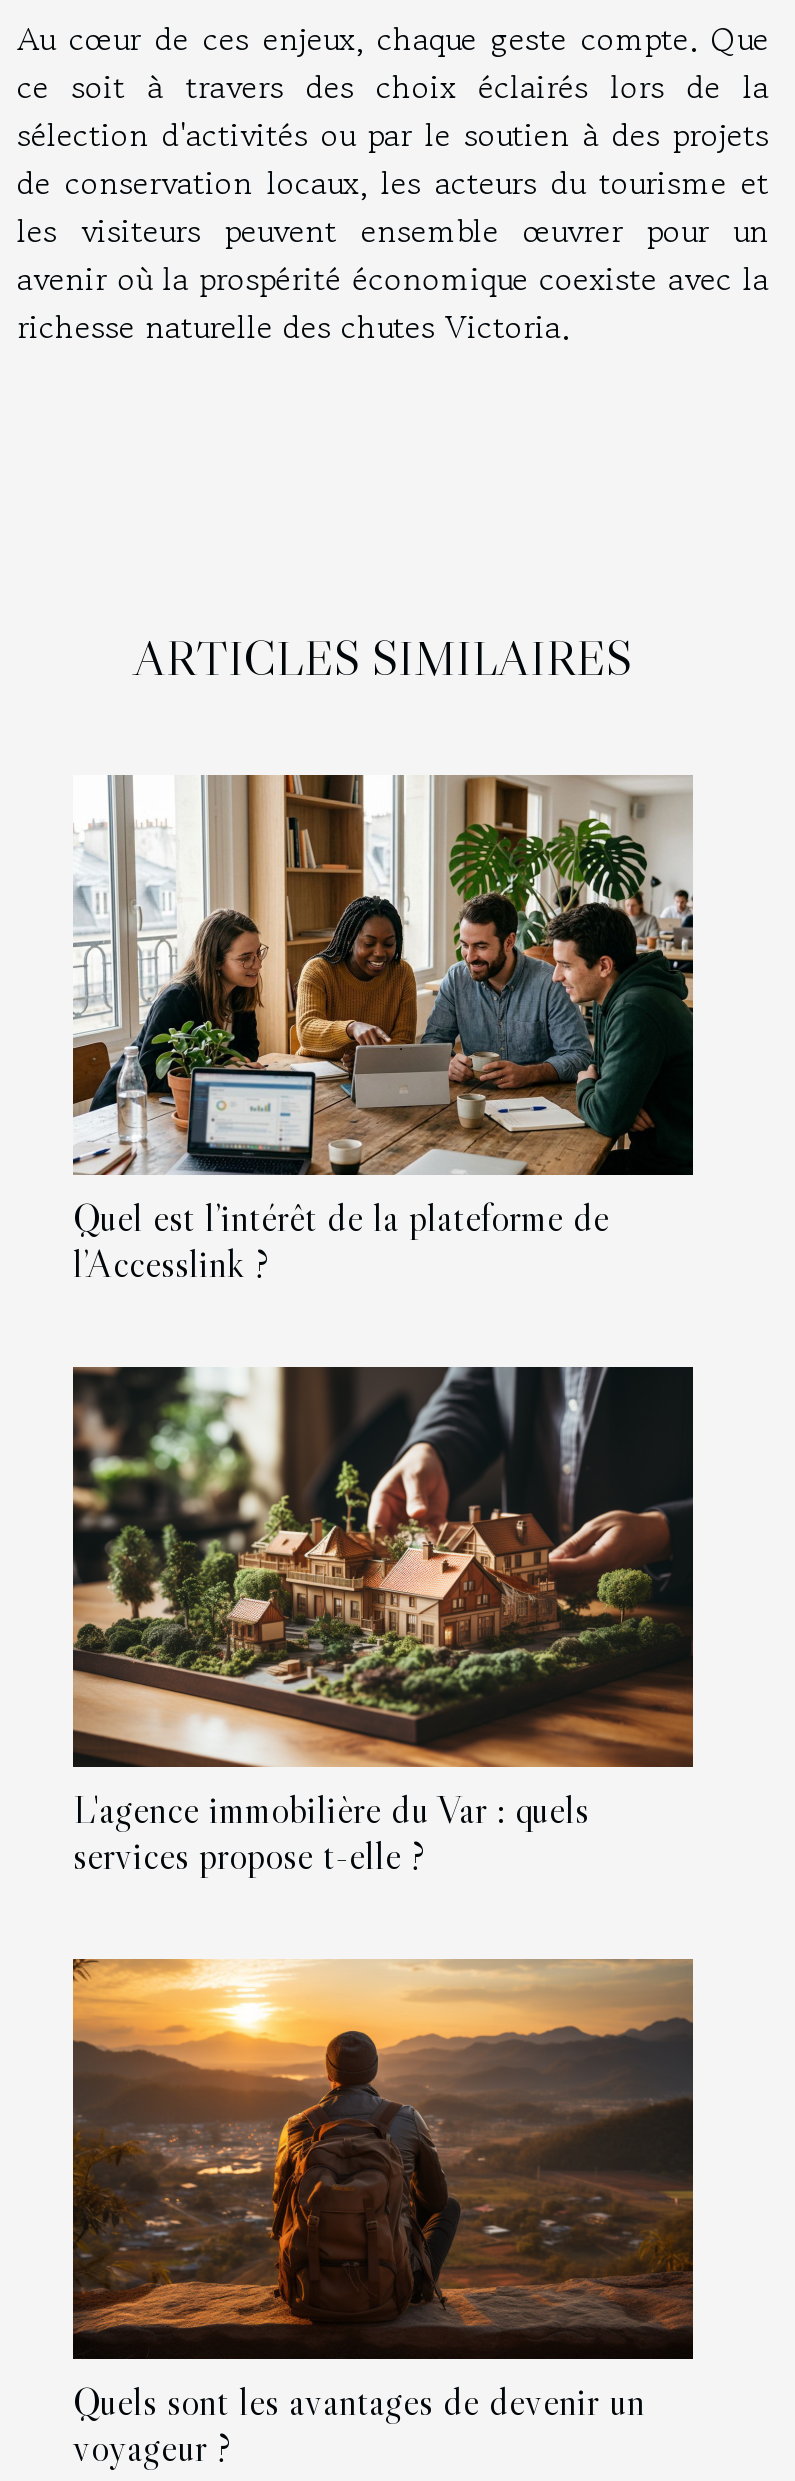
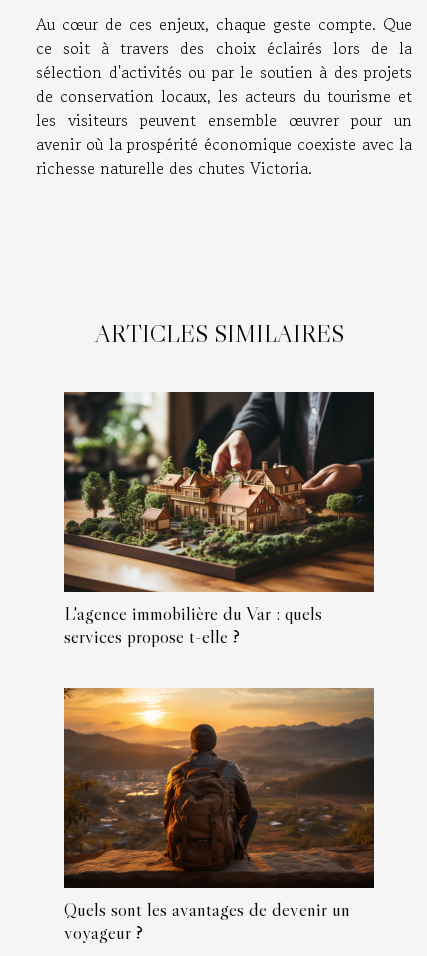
[73,773,695,1287] [image] | Quel est l’intérêt de la plateforme de | l’Accesslink ? -> none

